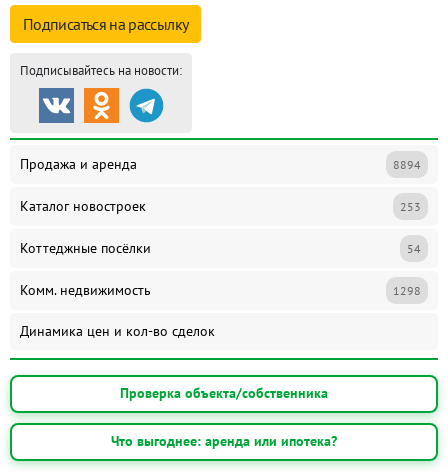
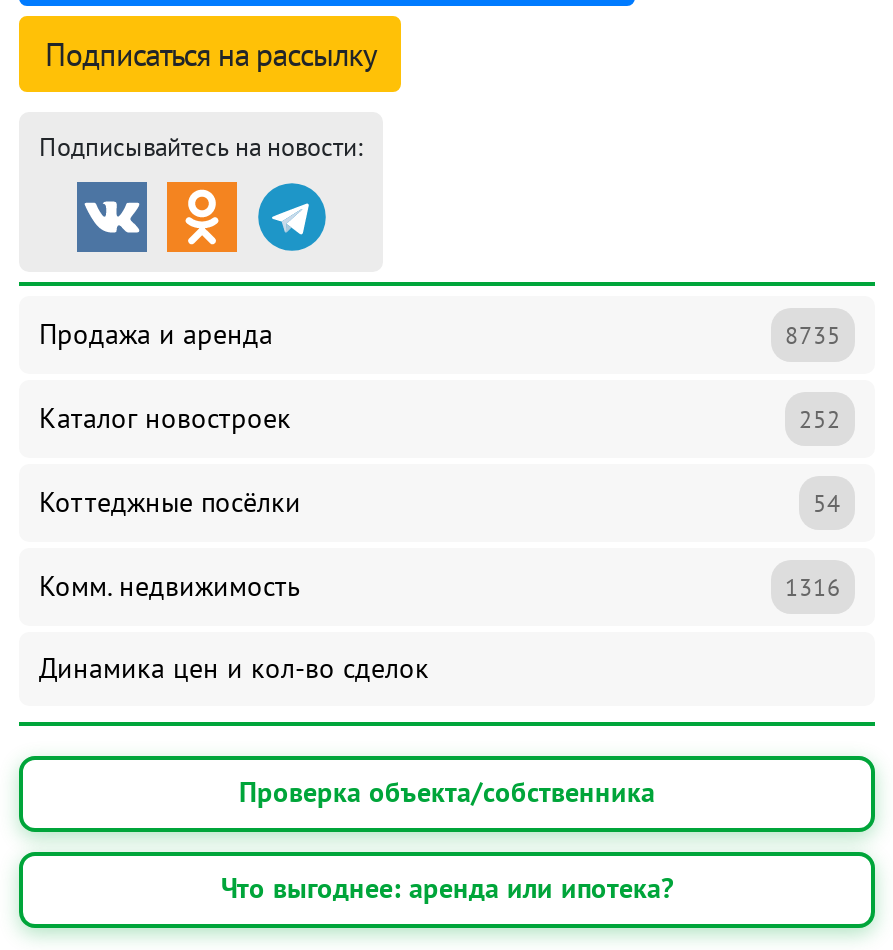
[393,156,421,171] 8894 -> [785,319,841,349] 8735
[400,198,421,213] 253 -> [799,403,841,433] 252
[393,282,421,297] 1298 -> [785,571,841,601] 1316

